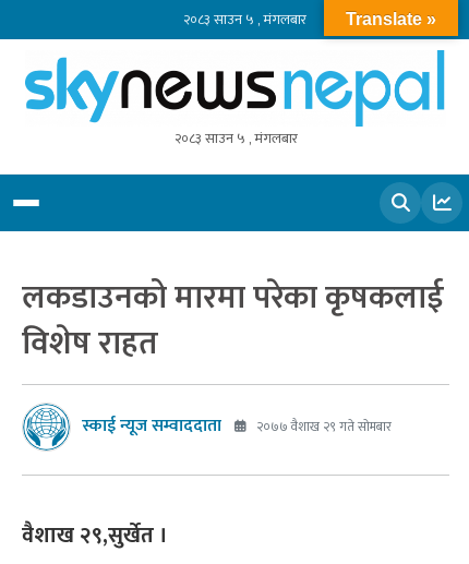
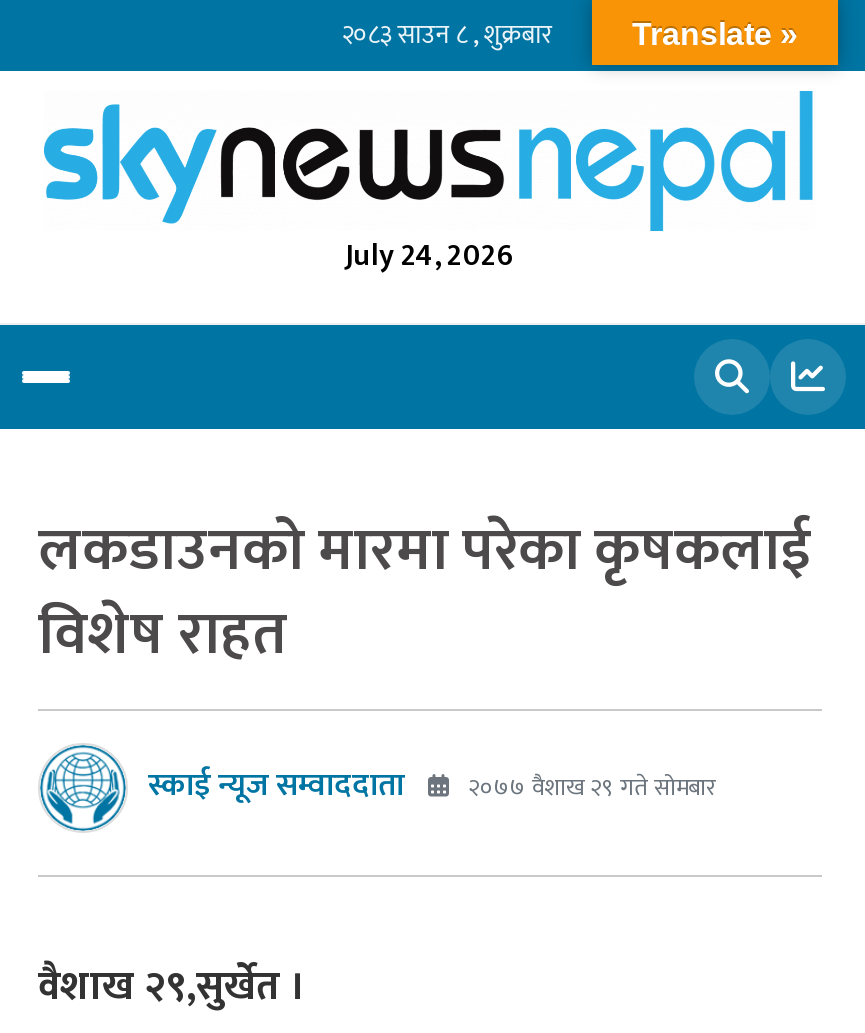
[183,7,306,31] २०८३ साउन ५ , मंगलबार -> [341,12,551,56] २०८३ साउन ८ , शुक्रबार
[174,127,297,151] २०८३ साउन ५ , मंगलबार -> [345,231,515,281] July 24, 2026

